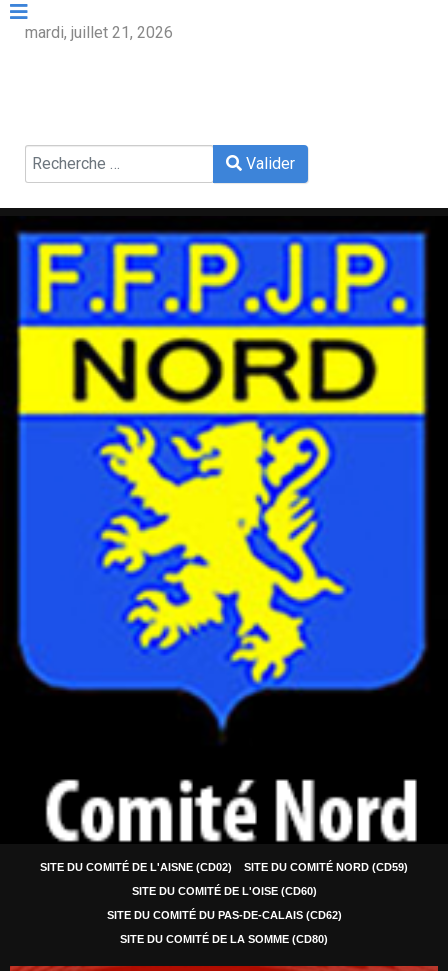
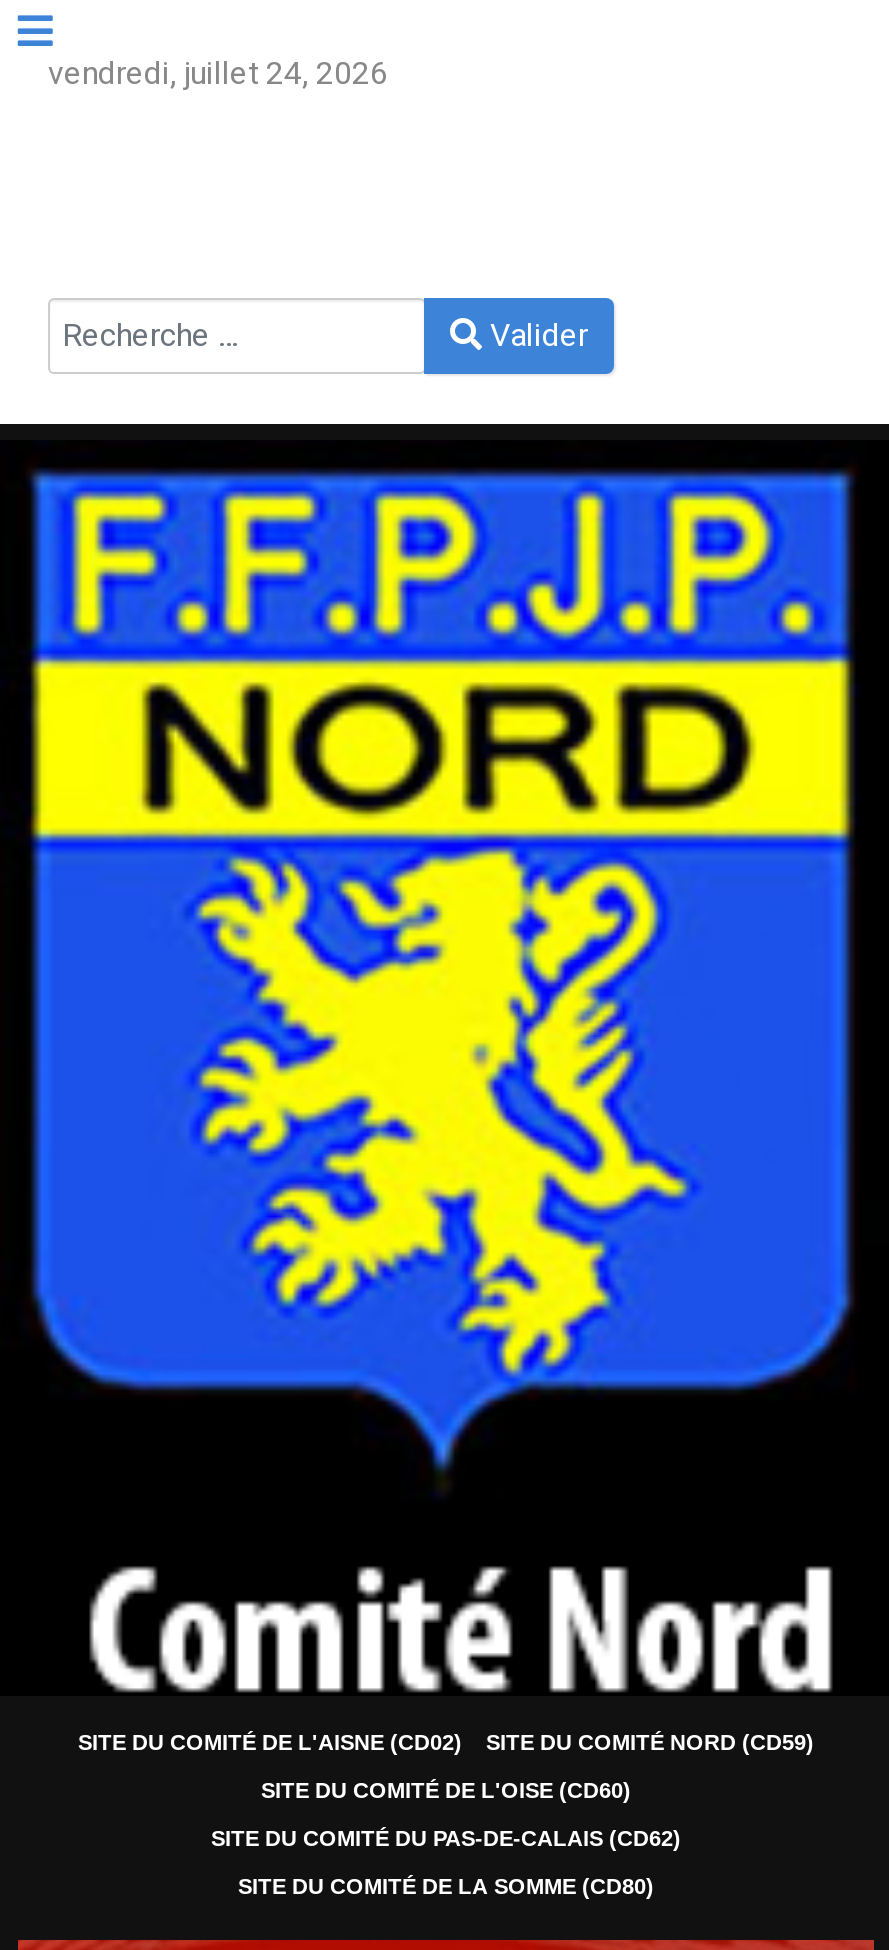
[25,23,173,42] mardi, juillet 21, 2026 -> [48,54,388,92] vendredi, juillet 24, 2026

